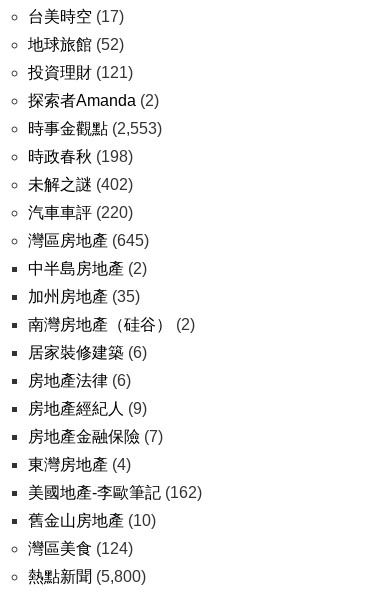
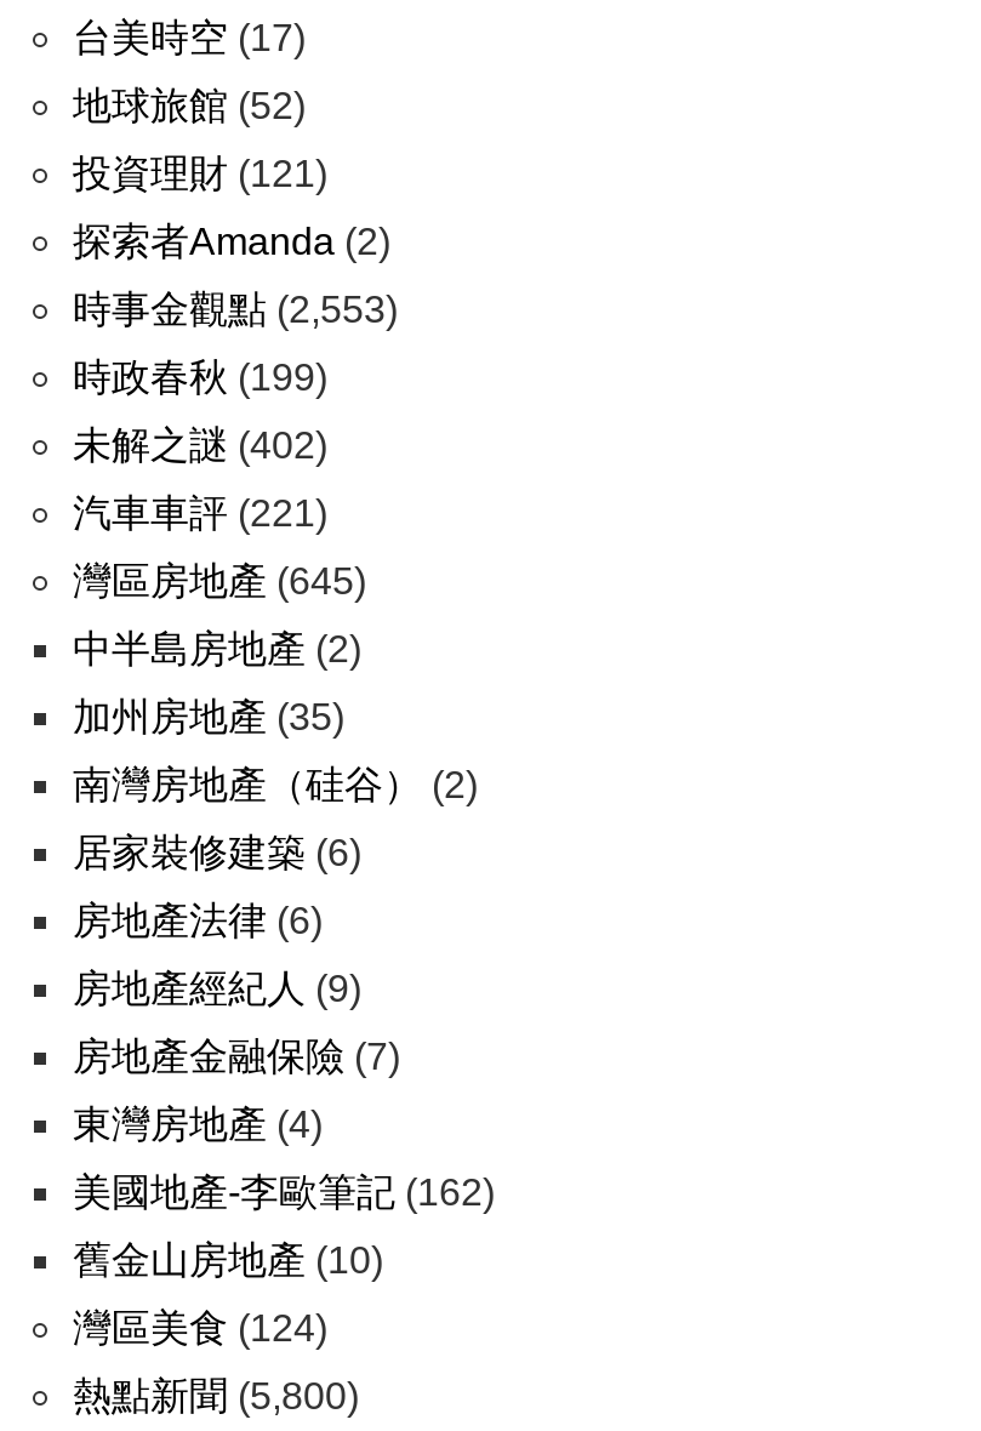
[28,148,133,165] 時政春秋(198) -> [73,357,327,398] 時政春秋(199)
[28,204,133,221] 汽車車評(220) -> [73,492,327,534] 汽車車評(221)

